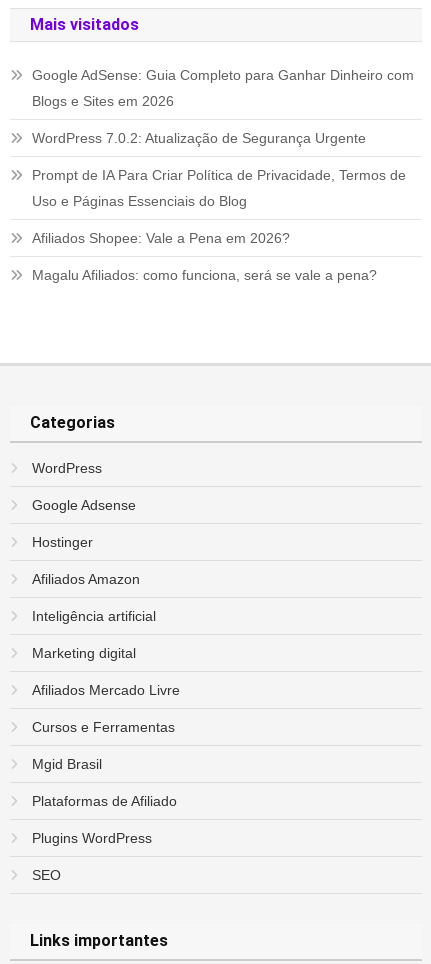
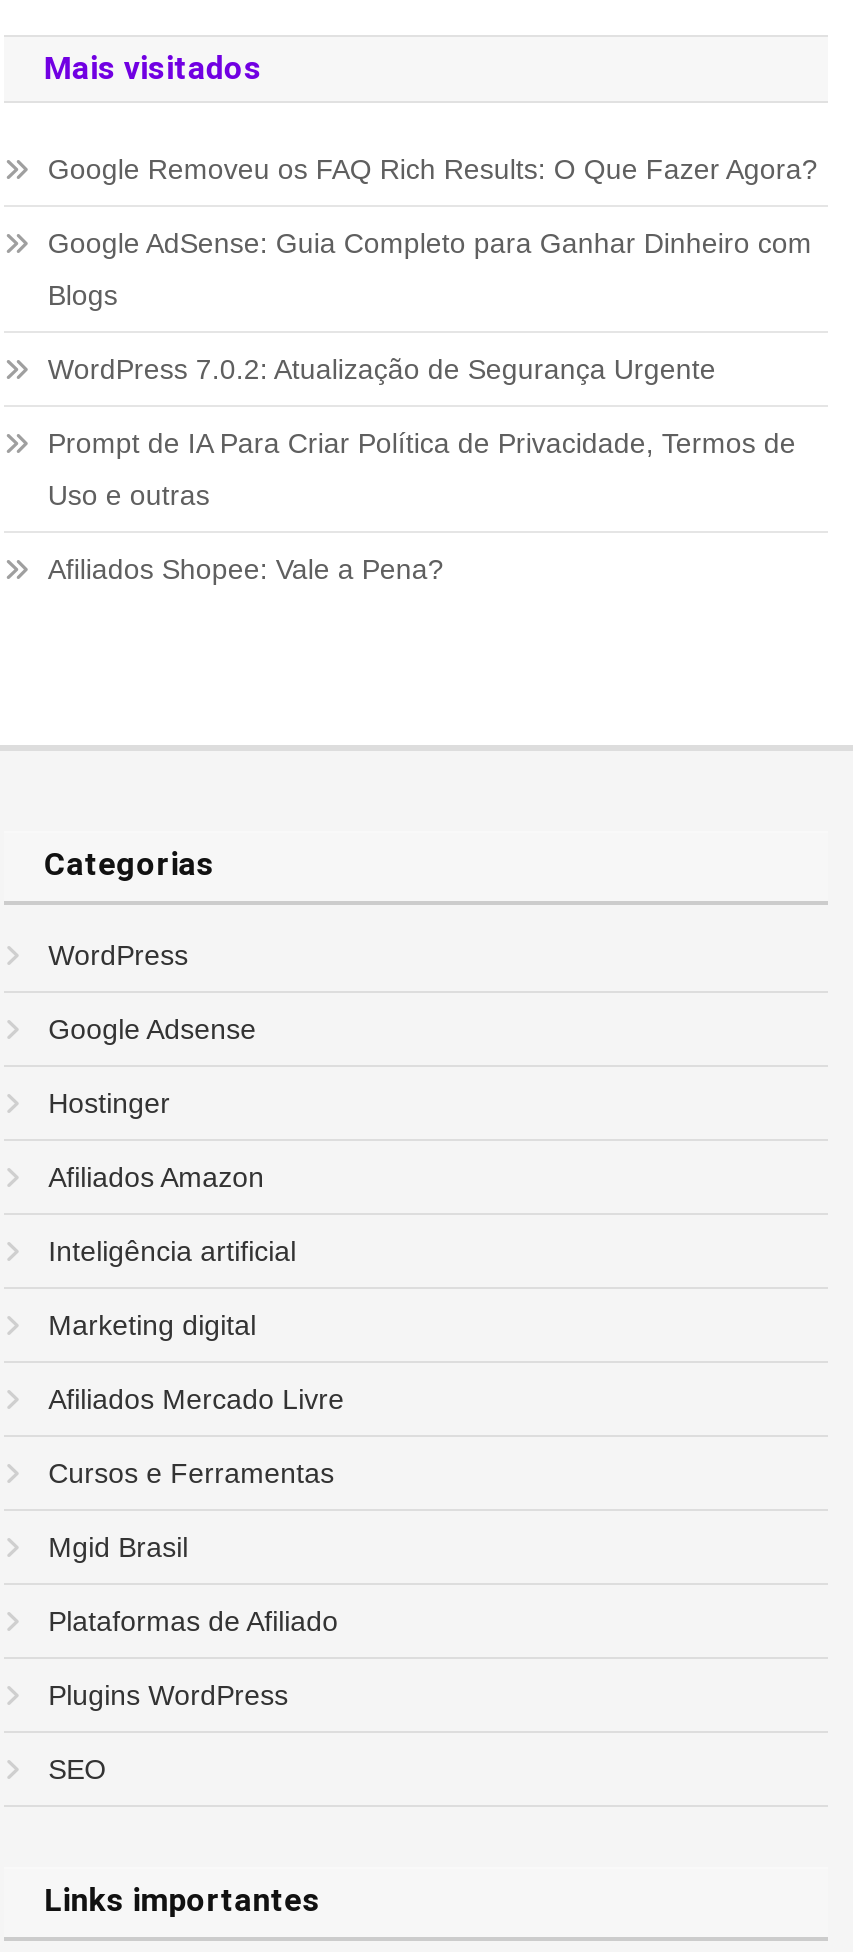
none -> [48,152,818,184] Google Removeu os FAQ Rich Results: O Que Fazer Agora?
moved [32,67,414,83] -> [48,226,812,258]: Google AdSense: Guia Completo para Ganhar Dinheiro com
[32,93,174,109] Blogs e Sites em 2026 -> [48,278,118,310] Blogs
moved [32,130,406,183] -> [48,352,796,458]: WordPress 7.0.2: Atualização de Segurança Urgente | Prompt de IA Para Criar Política de Privacidade, Termos de
[32,193,377,283] Uso e Páginas Essenciais do Blog | Afiliados Shopee: Vale a Pena em 2026? | Magalu Afiliados: como funciona, será se vale a pena? -> [48,478,444,584] Uso e outras | Afiliados Shopee: Vale a Pena?

